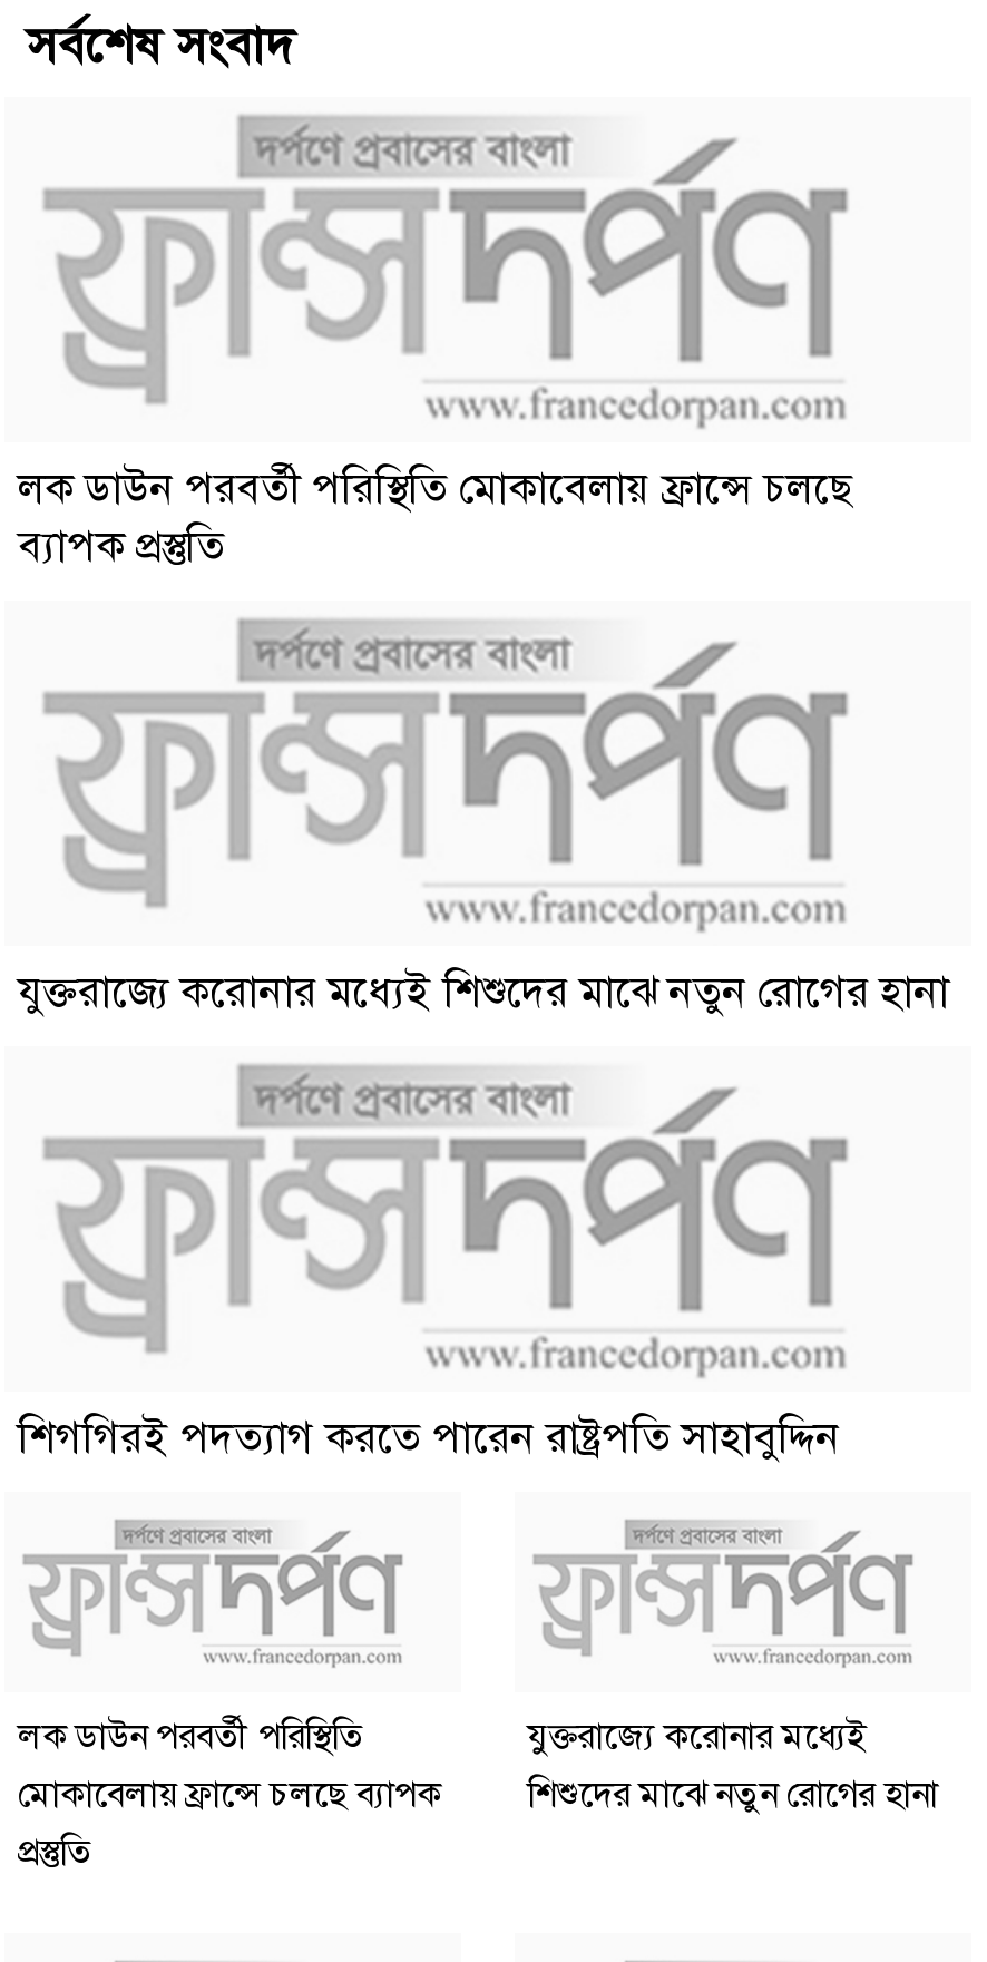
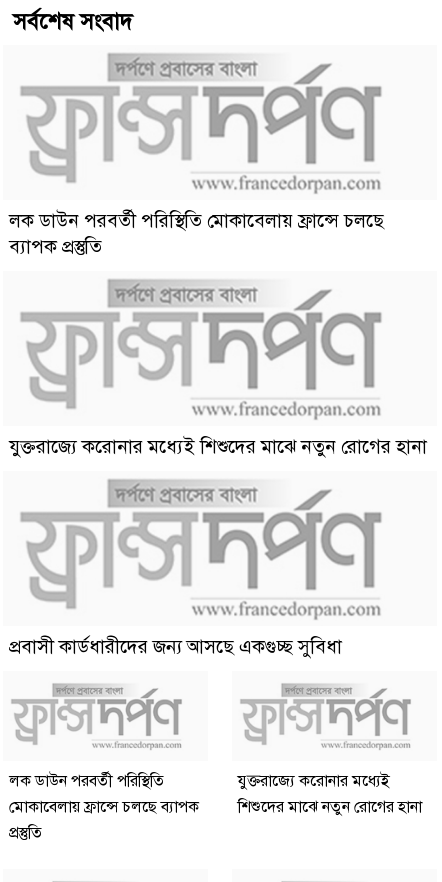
[18,1413,840,1464] শিগগিরই পদত্যাগ করতে পারেন রাষ্ট্রপতি সাহাবুদ্দিন -> [9,635,342,658] প্রবাসী কার্ডধারীদের জন্য আসছে একগুচ্ছ সুবিধা

